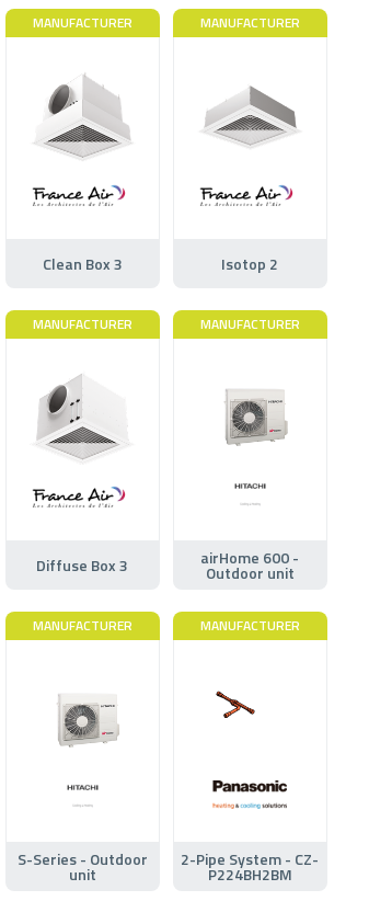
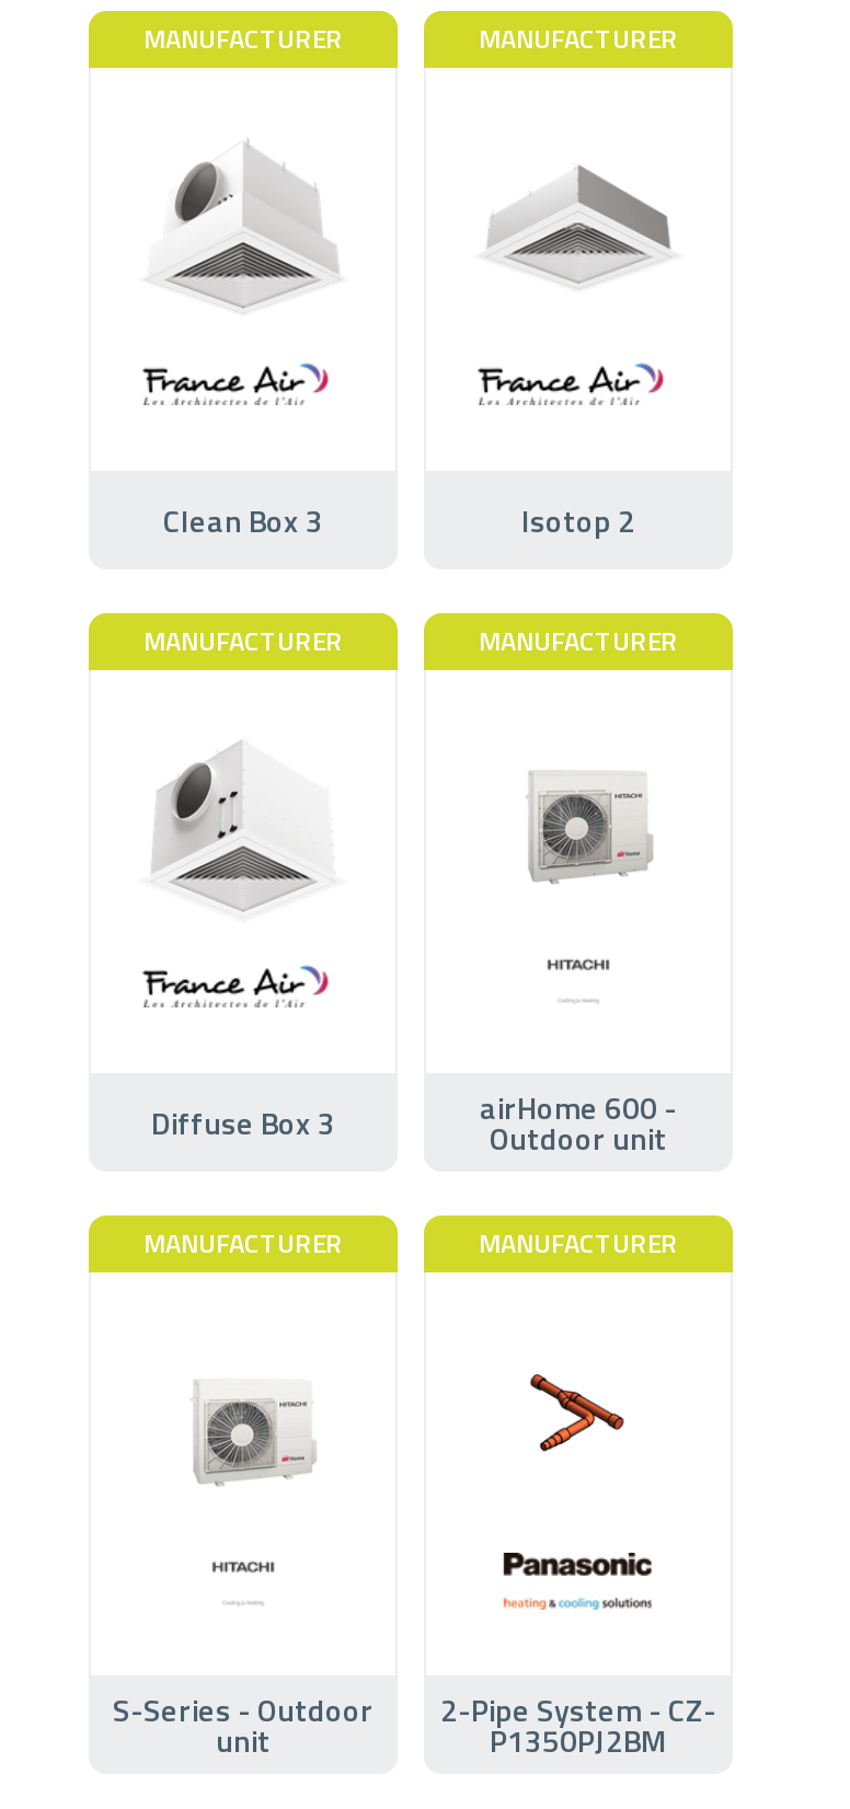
[215,691,273,729] [image] -> [512,1373,625,1454] [image]
[208,862,292,885] P224BH2BM -> [490,1716,667,1762] P1350PJ2BM

